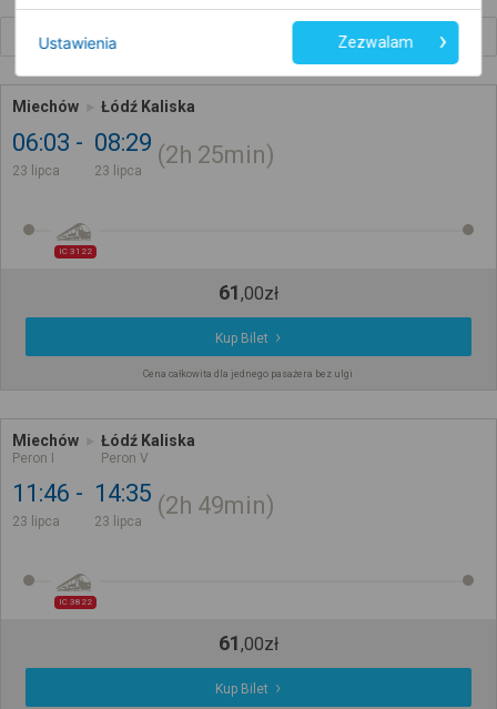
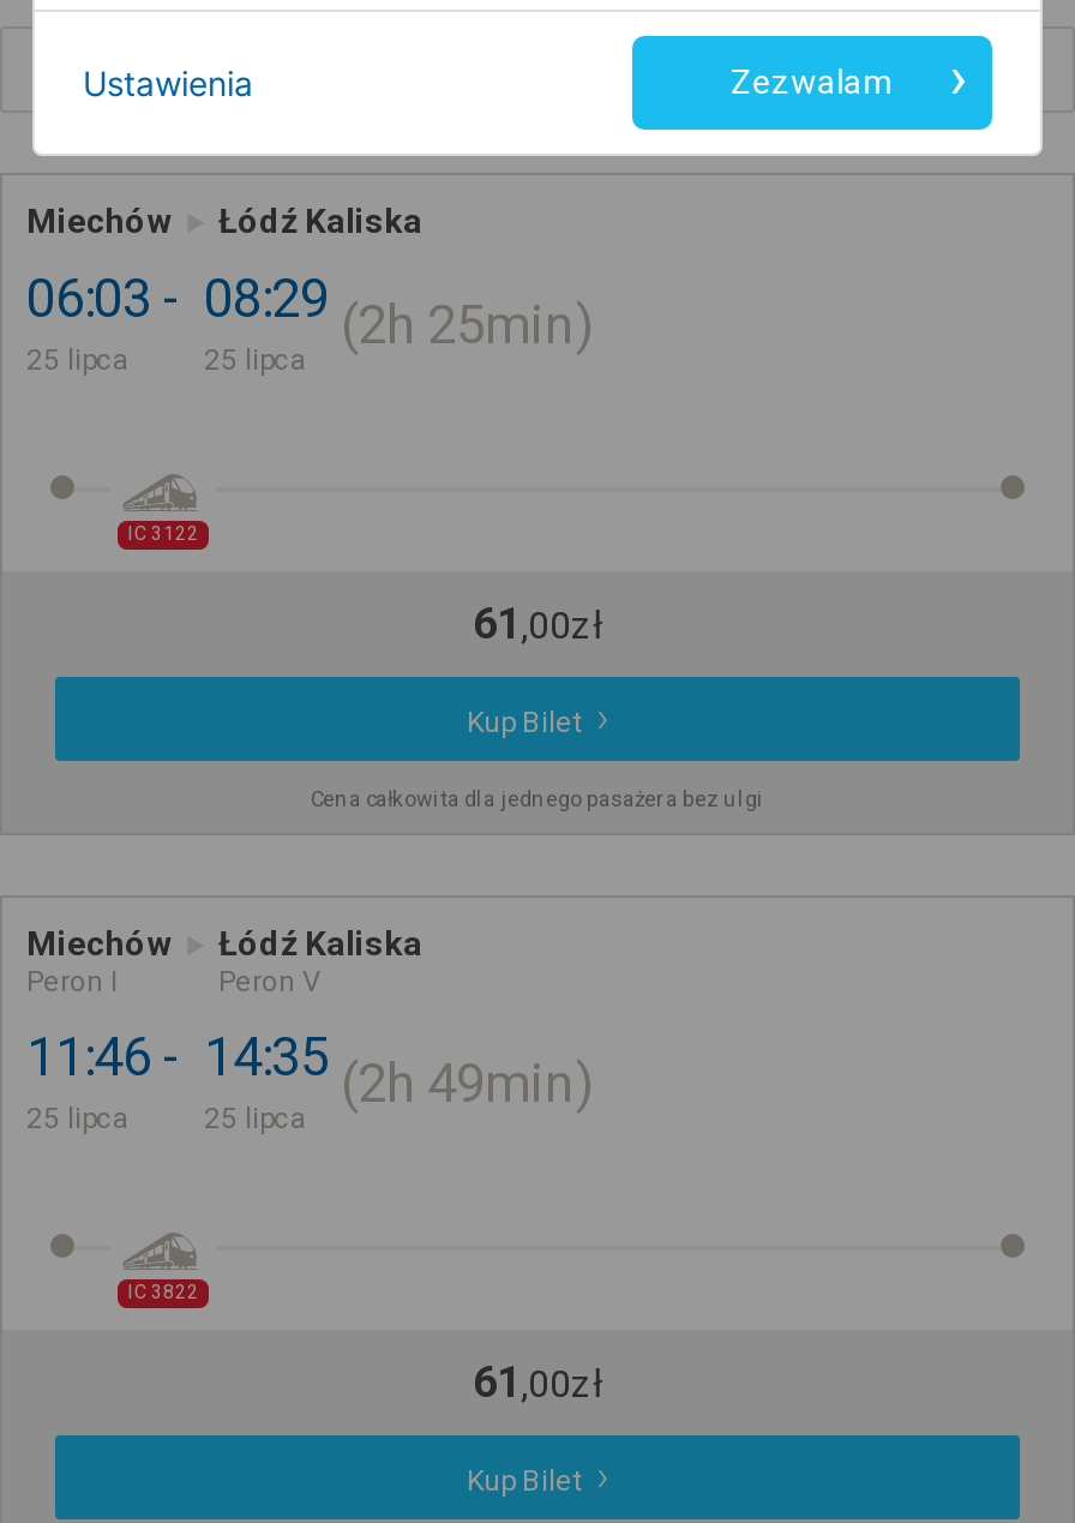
[12,163,60,179] 23 lipca -> [26,344,130,378] 25 lipca
[94,163,142,179] 23 lipca -> [204,344,307,378] 25 lipca
[12,514,60,530] 23 lipca -> [26,1102,130,1136] 25 lipca
[94,514,142,530] 23 lipca -> [204,1102,307,1136] 25 lipca

